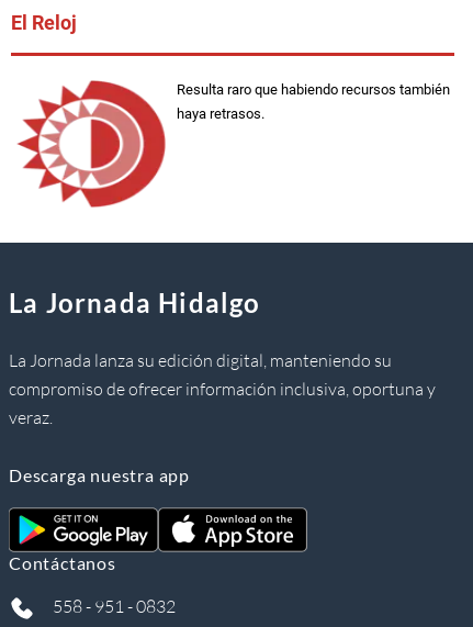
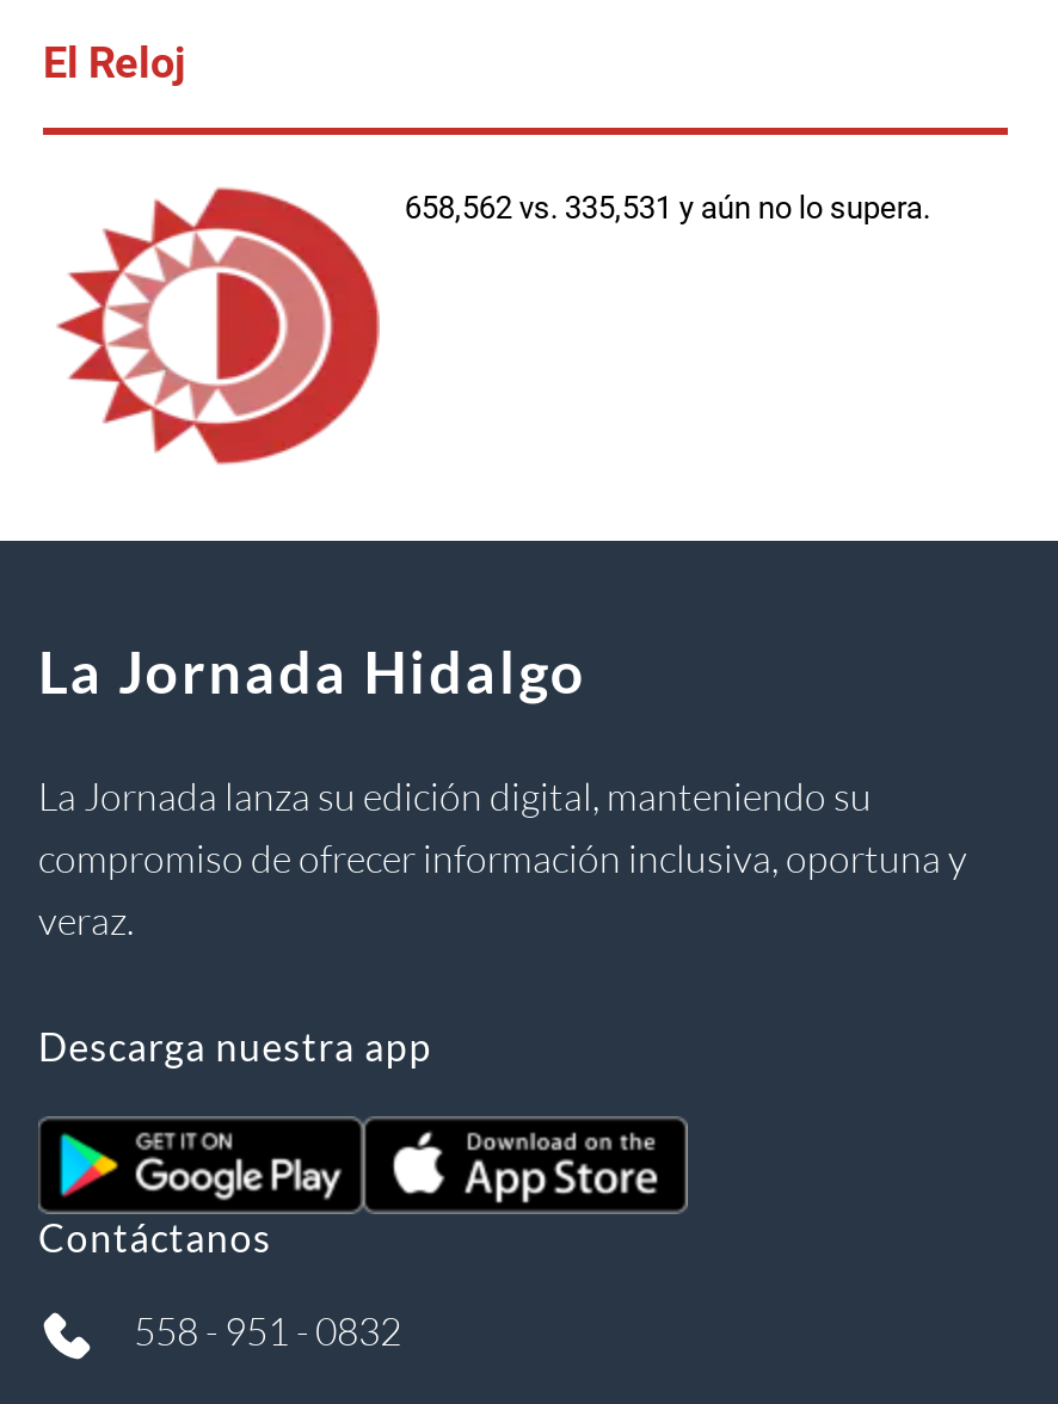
[177,81,450,122] Resulta raro que habiendo recursos también | haya retrasos. -> [405,191,930,227] 658,562 vs. 335,531 y aún no lo supera.

